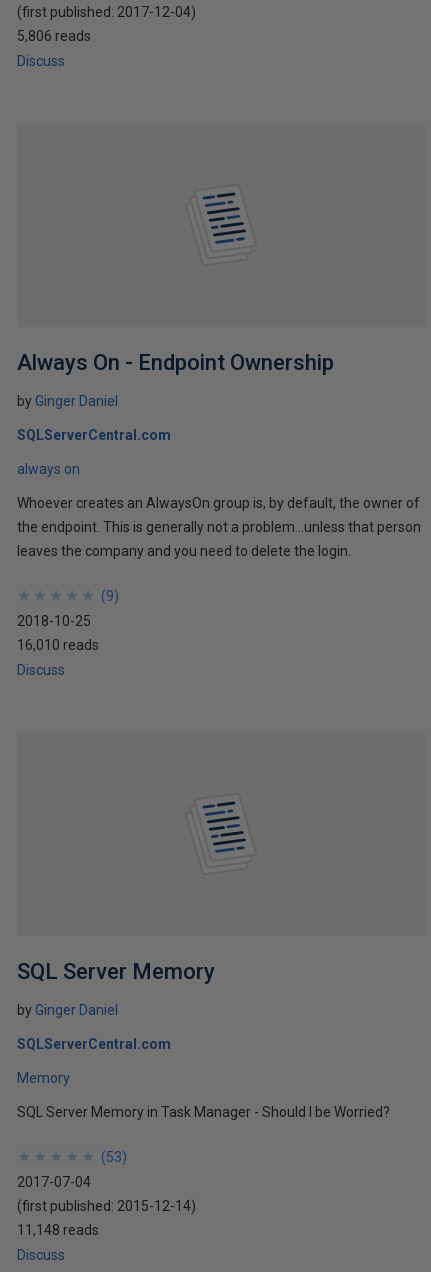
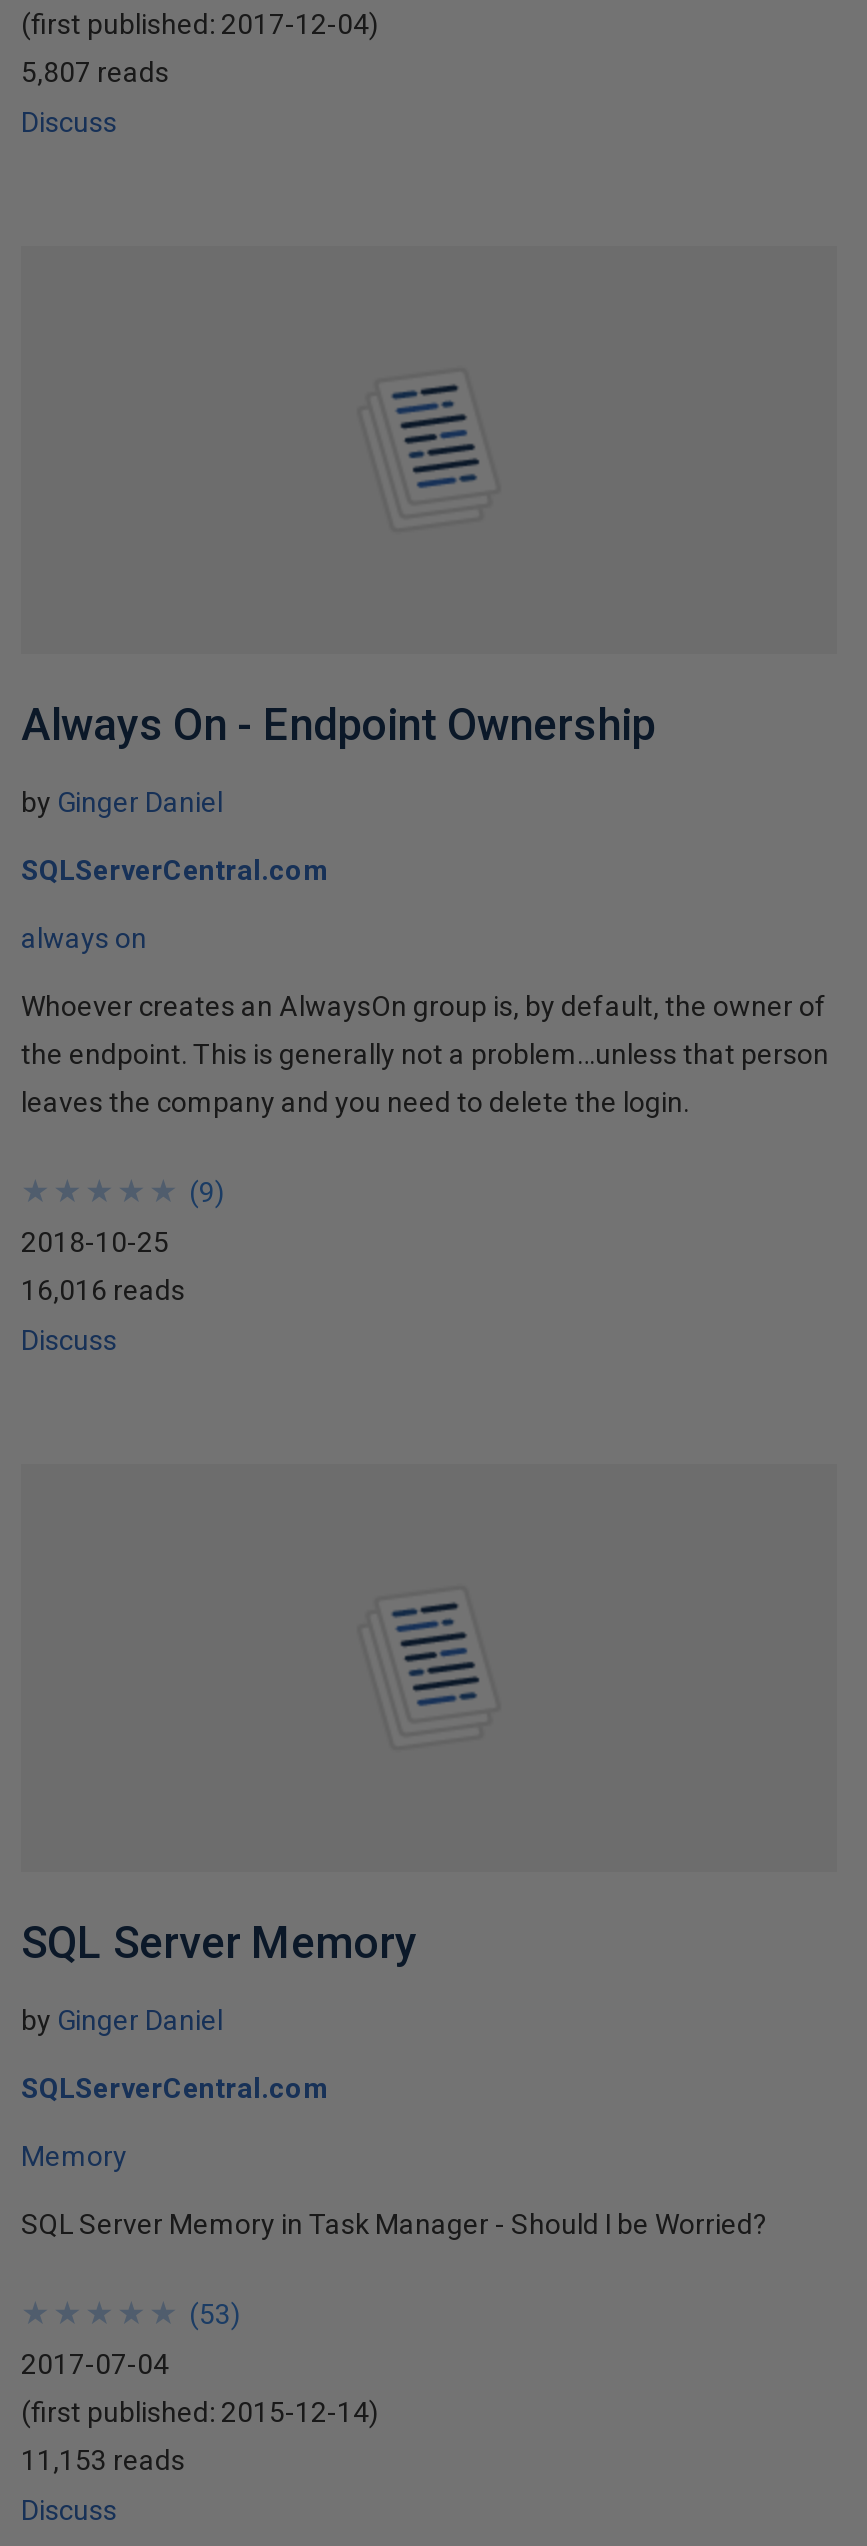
[17,28,91,44] 5,806 reads -> [21,56,169,88] 5,807 reads
[17,637,99,653] 16,010 reads -> [21,1274,185,1306] 16,016 reads
[17,1222,99,1238] 11,148 reads -> [21,2444,185,2476] 11,153 reads

